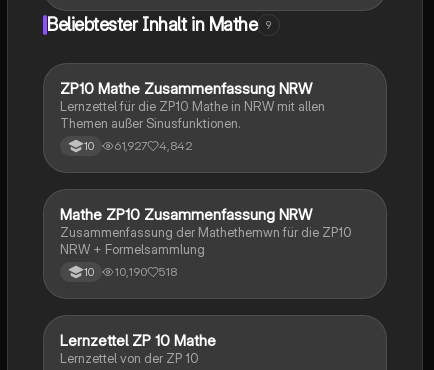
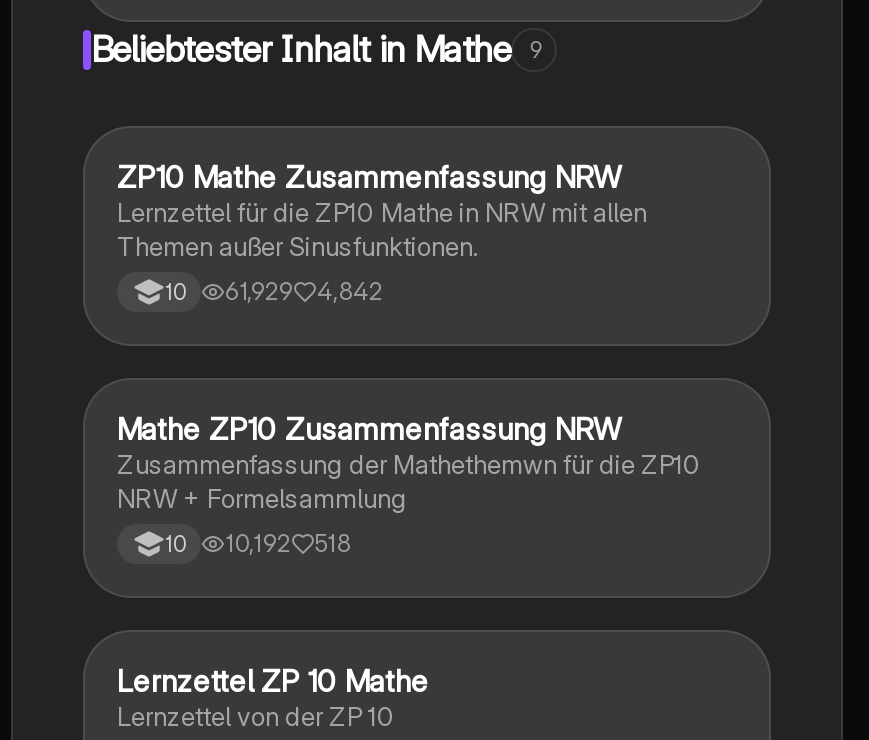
[84,138,192,153] 10 61,927 4,842 -> [165,276,383,306] 10 61,929 4,842
[84,264,177,279] 10 10,190 518 -> [165,528,351,558] 10 10,192 518

